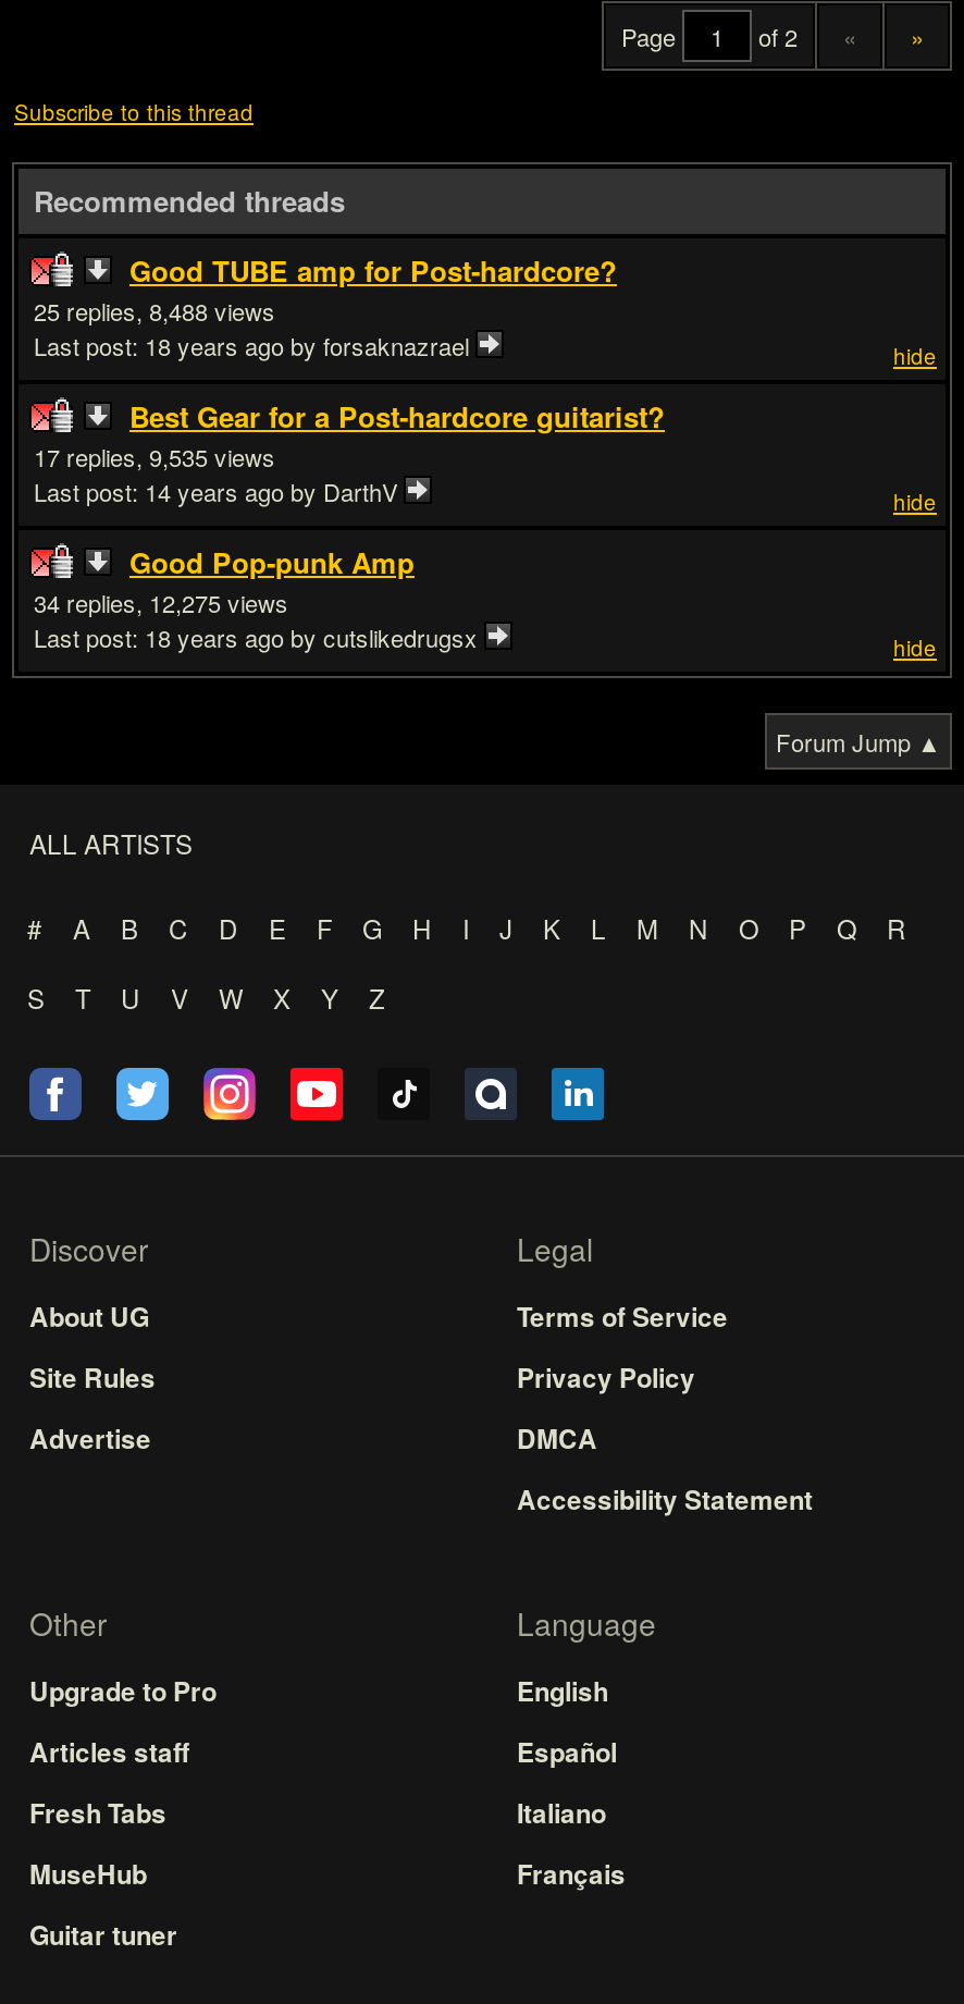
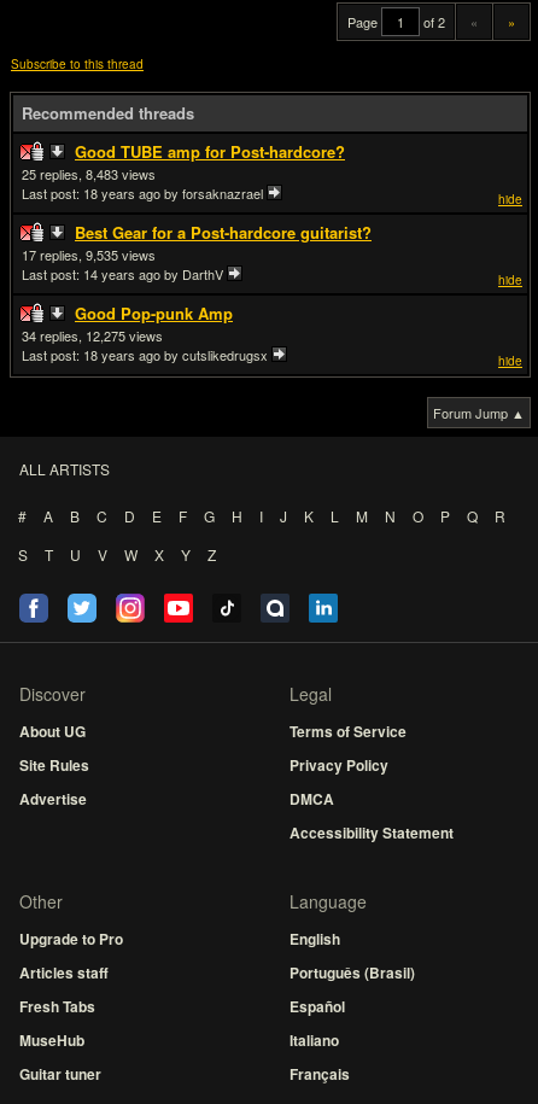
[149,293,208,328] 8,488 -> [86,164,118,183] 8,483
moved [517,1732,626,1893] -> [290,995,350,1085]: Español | Italiano | Français
none -> [290,962,415,983] Português (Brasil)

